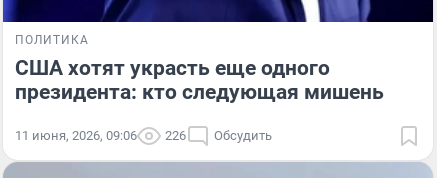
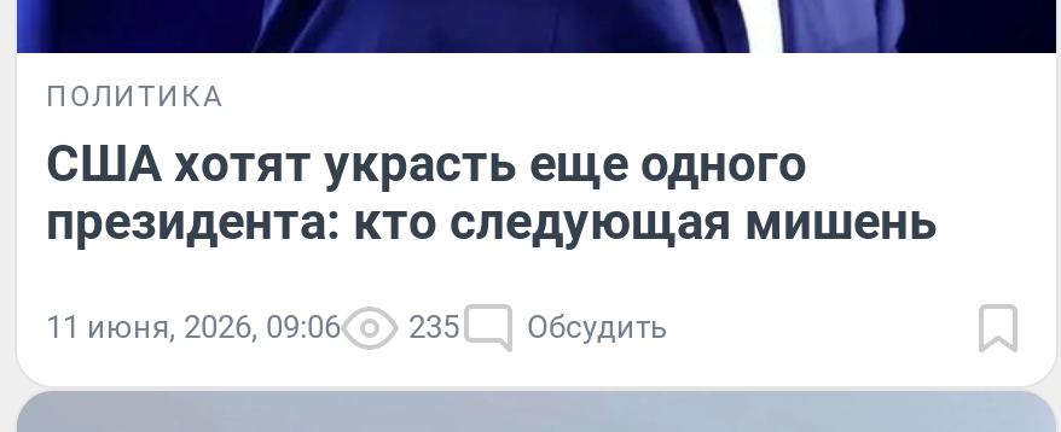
[15,128,272,143] 11 июня, 2026, 09:06 226 Обсудить -> [46,309,667,346] 11 июня, 2026, 09:06 235 Обсудить

